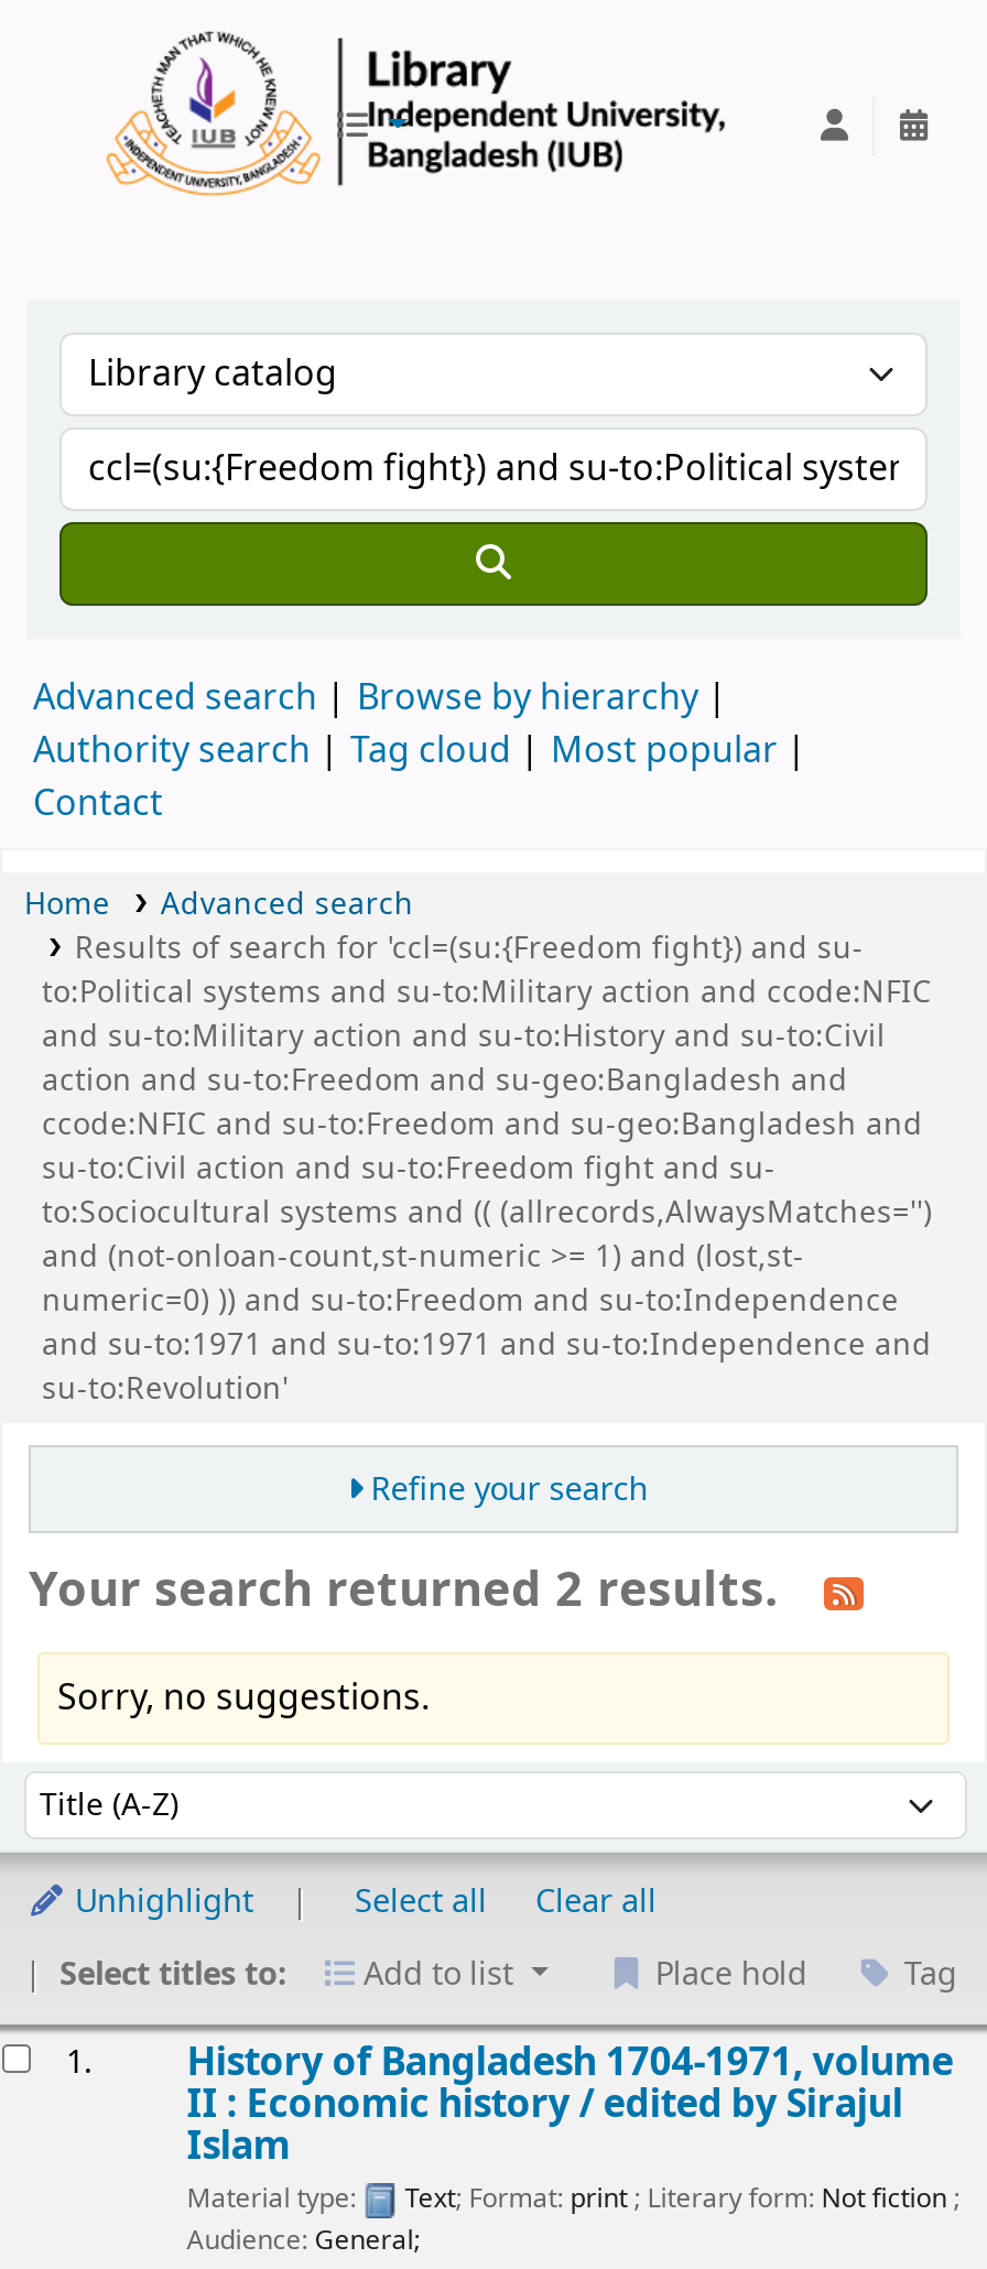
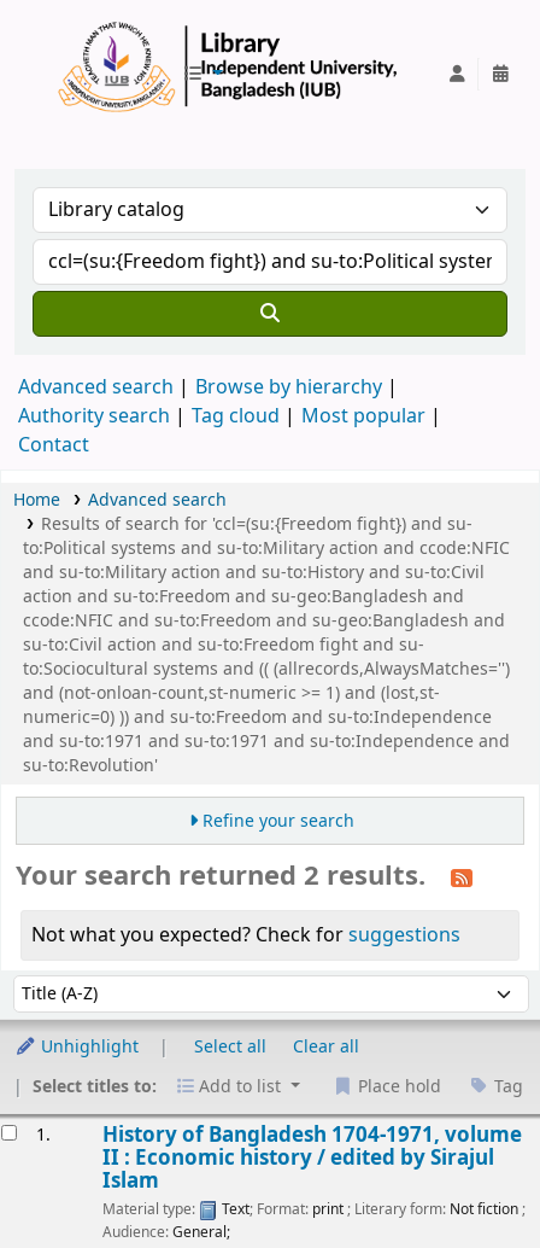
[57,1672,430,1725] Sorry, no suggestions. -> [31,921,460,950] Not what you expected? Check for suggestions

